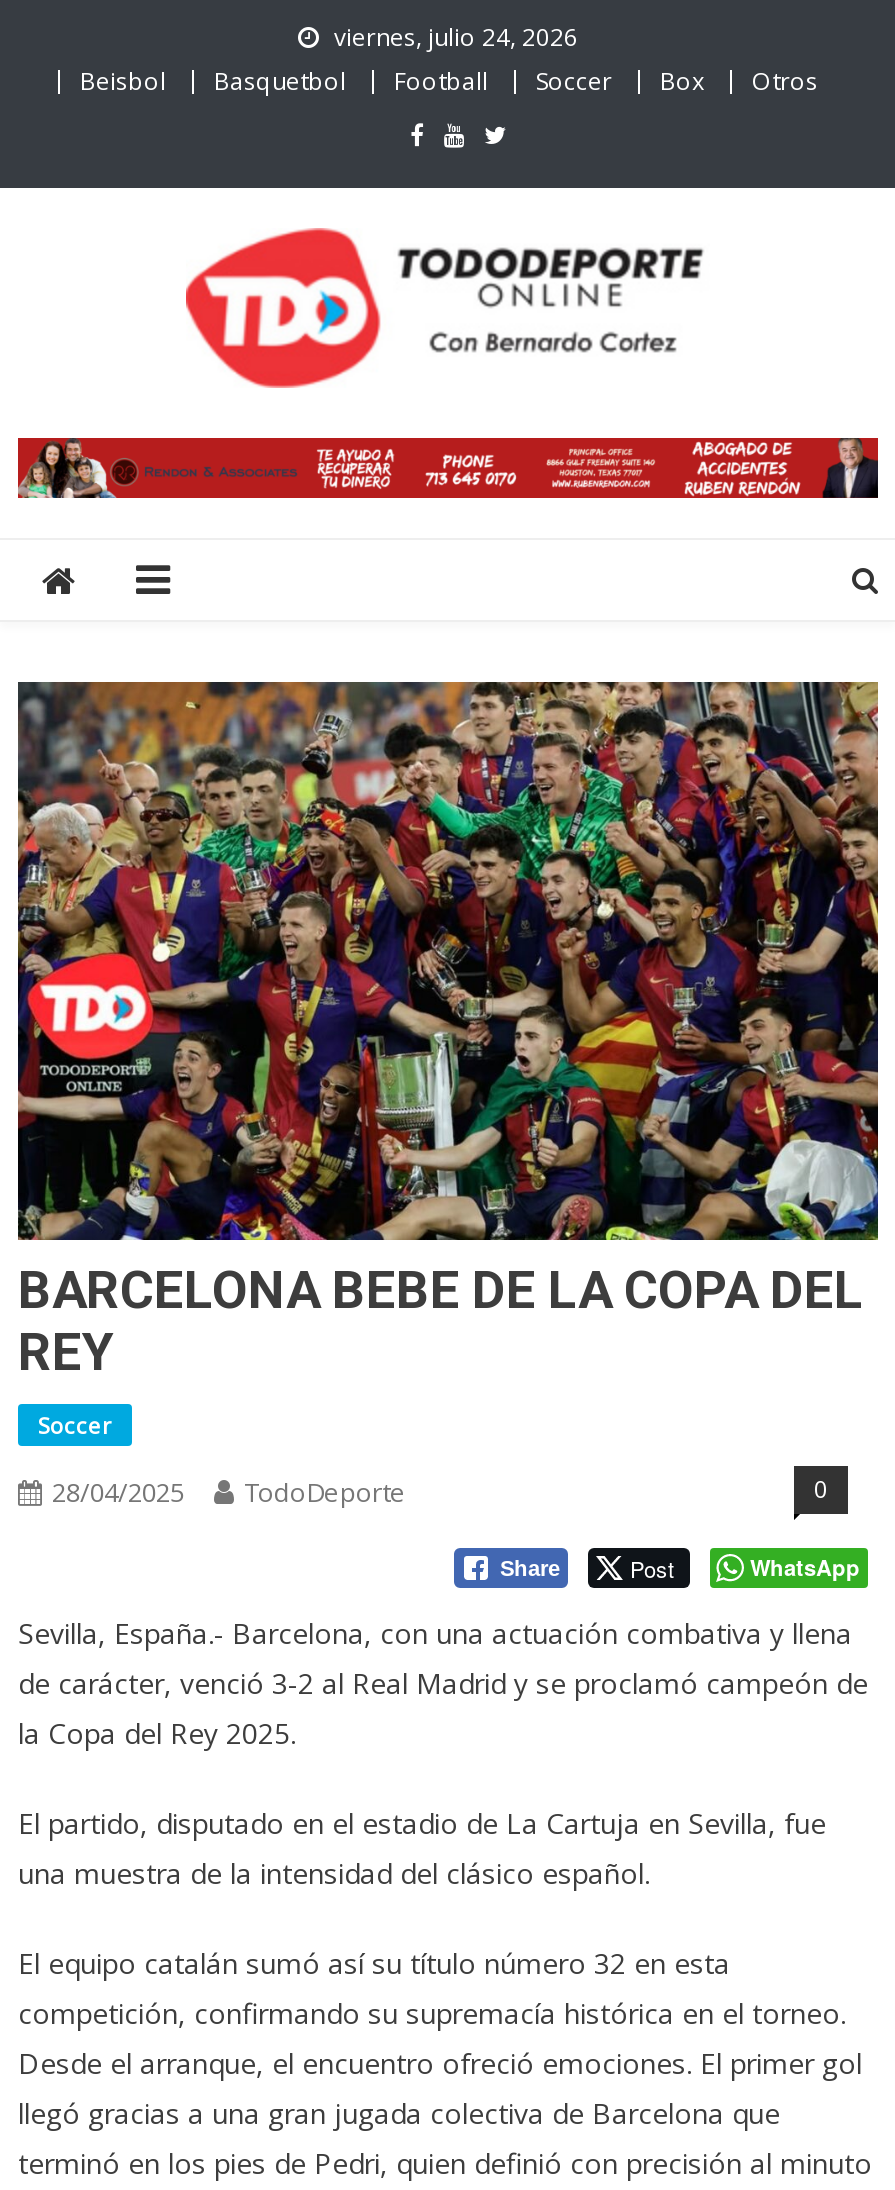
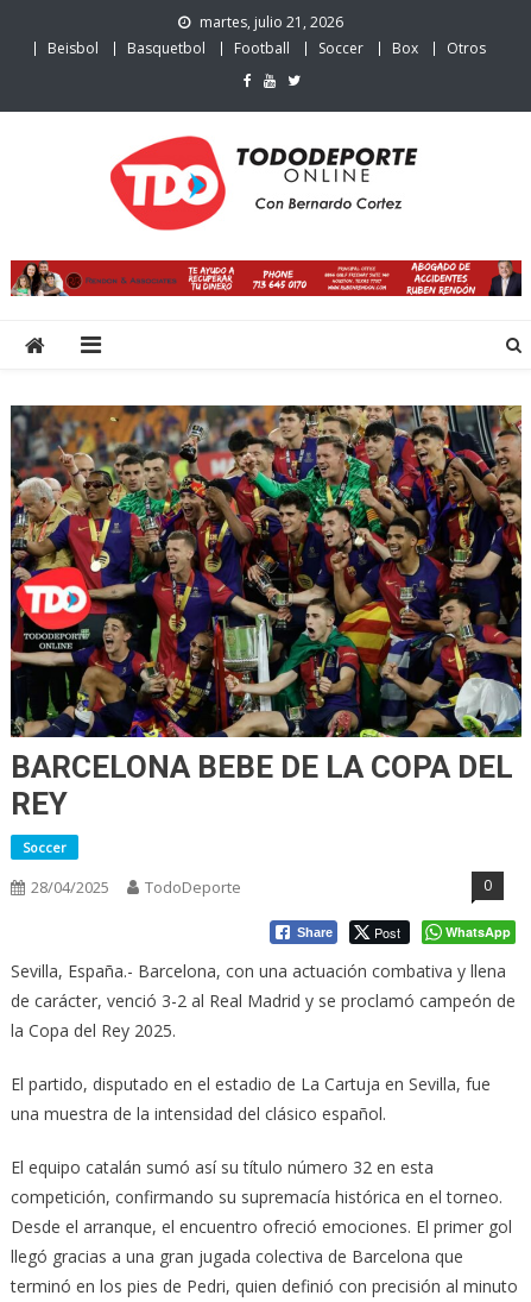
[334,20,578,54] viernes, julio 24, 2026 -> [199,12,343,32] martes, julio 21, 2026

